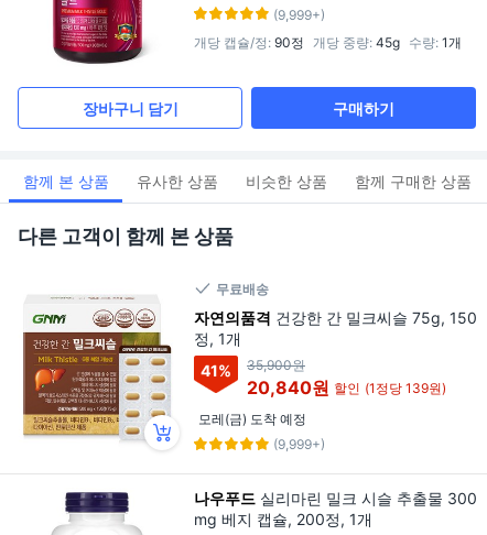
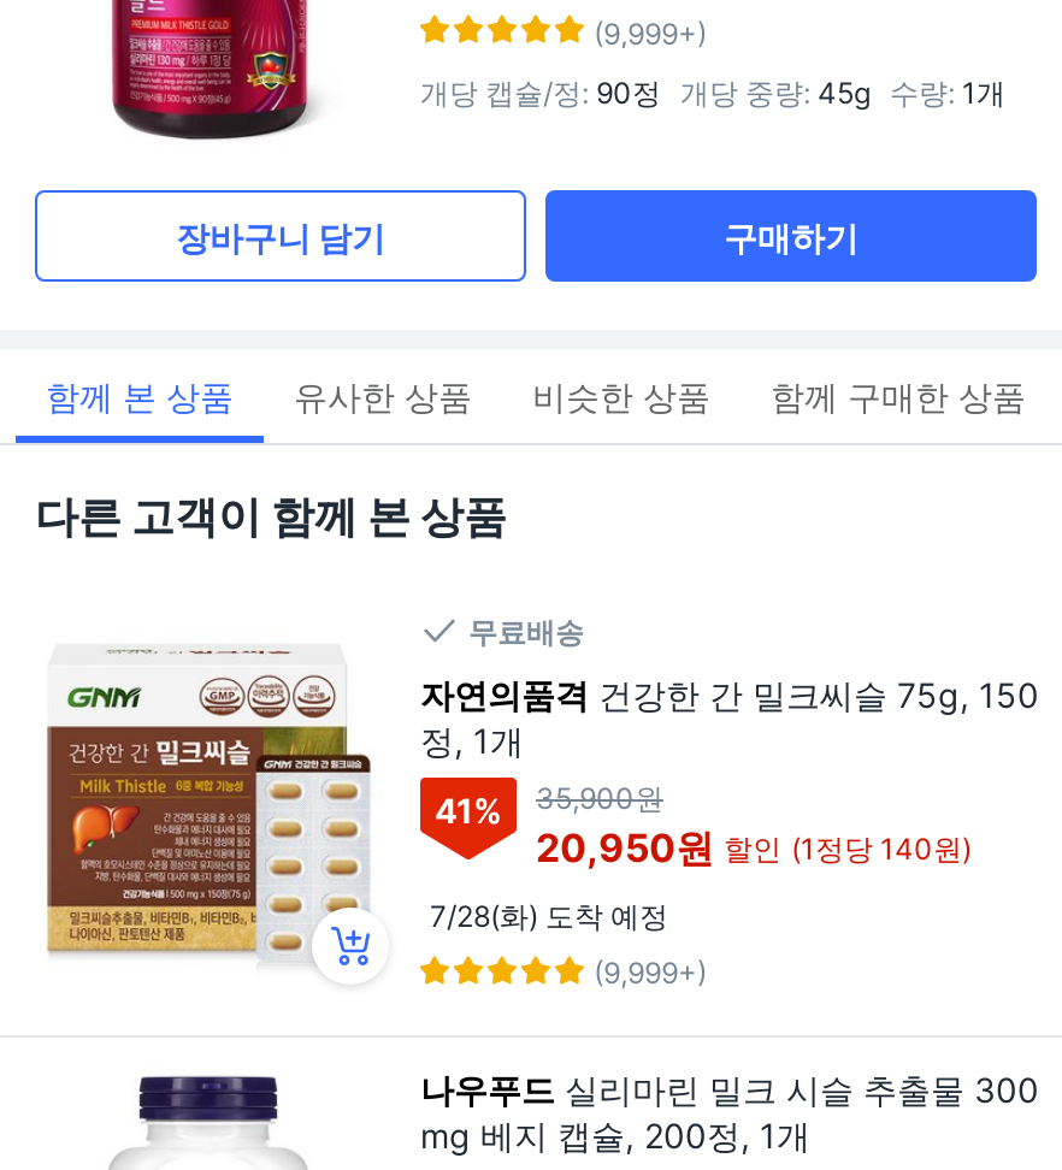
[247,376,446,398] 20,840원 할인 (1정당 139원) -> [536,822,972,870] 20,950원 할인 (1정당 140원)
[198,410,306,427] 모레(금) 도착 예정 -> [430,897,668,933] 7/28(화) 도착 예정

